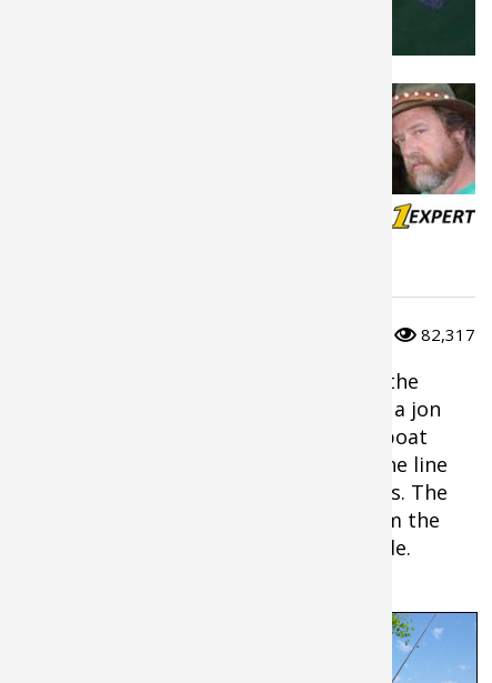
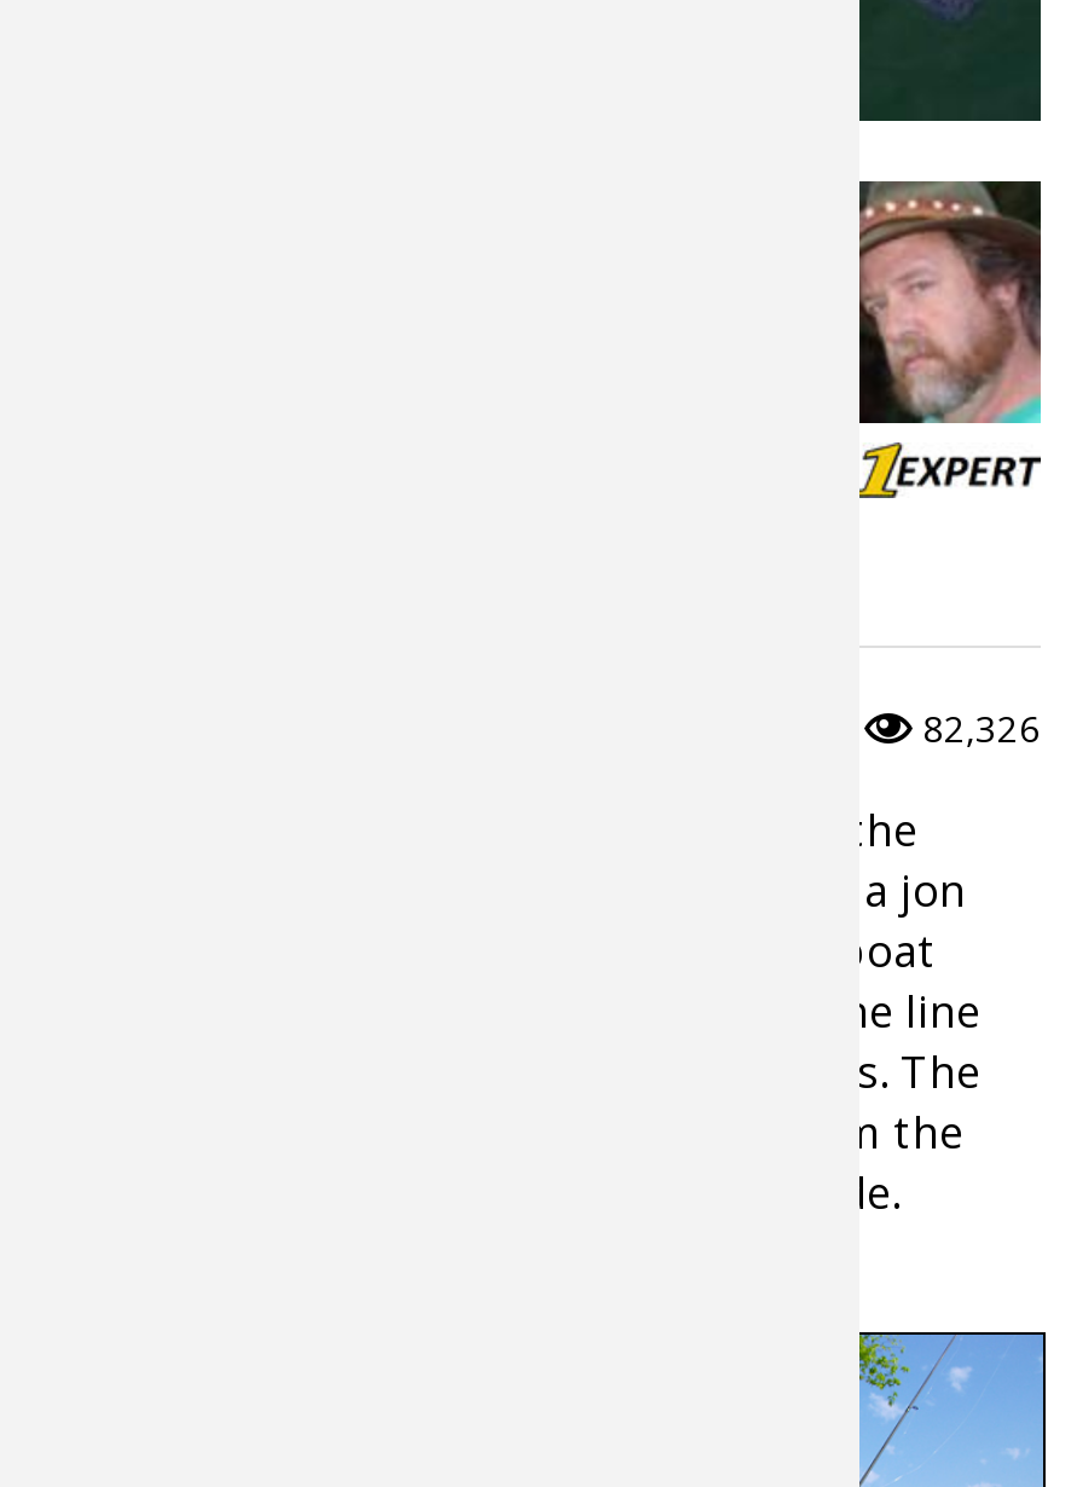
[421,323,475,345] 82,317 -> [922,703,1041,751] 82,326

